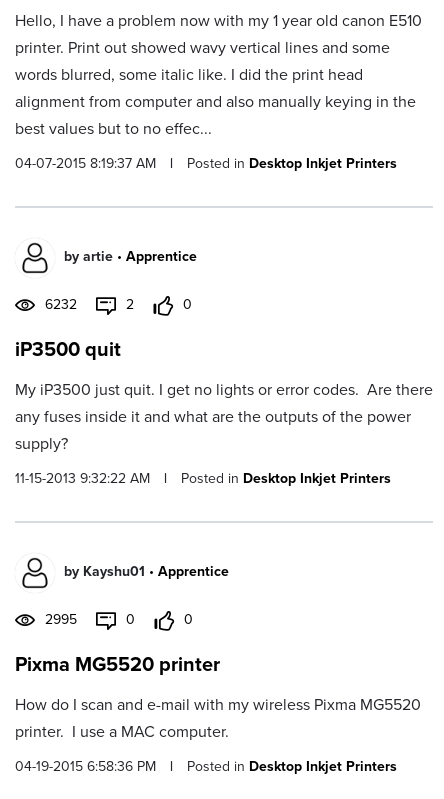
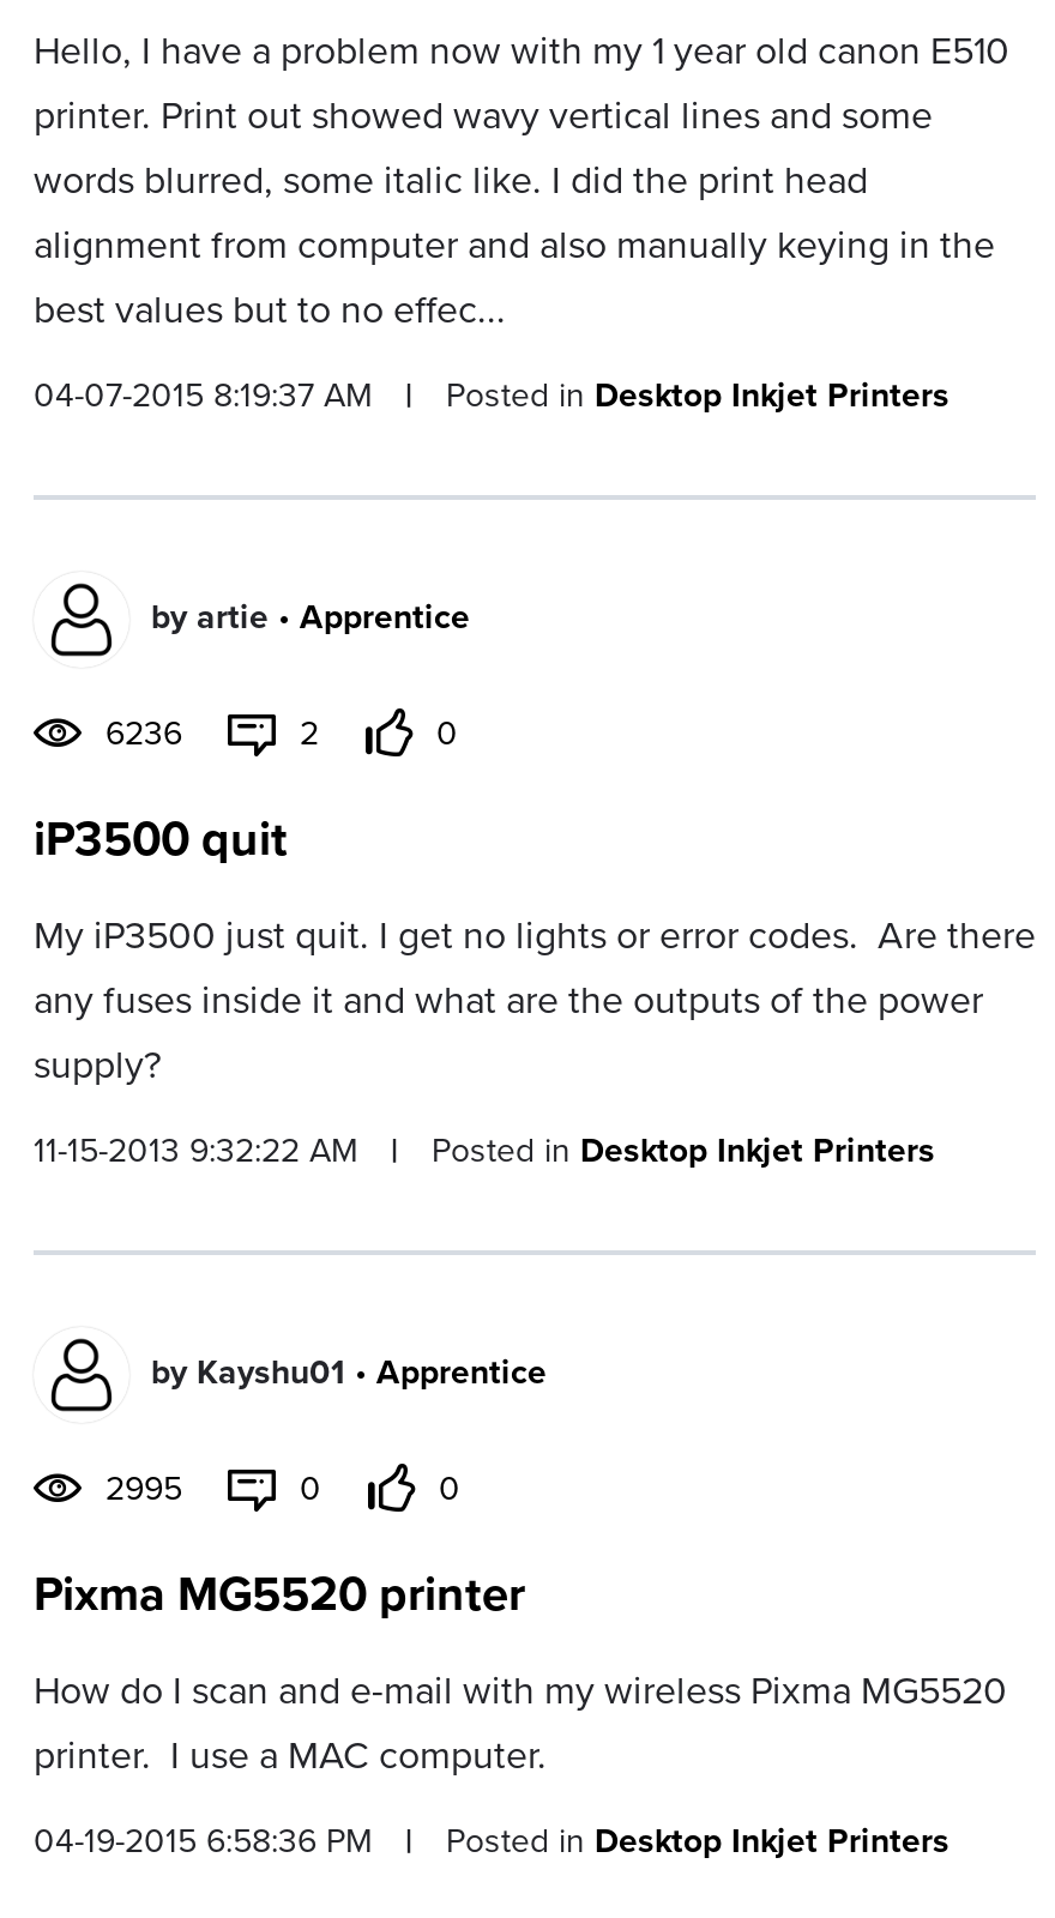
[45,294,77,315] 6232 -> [106,708,182,756] 6236

